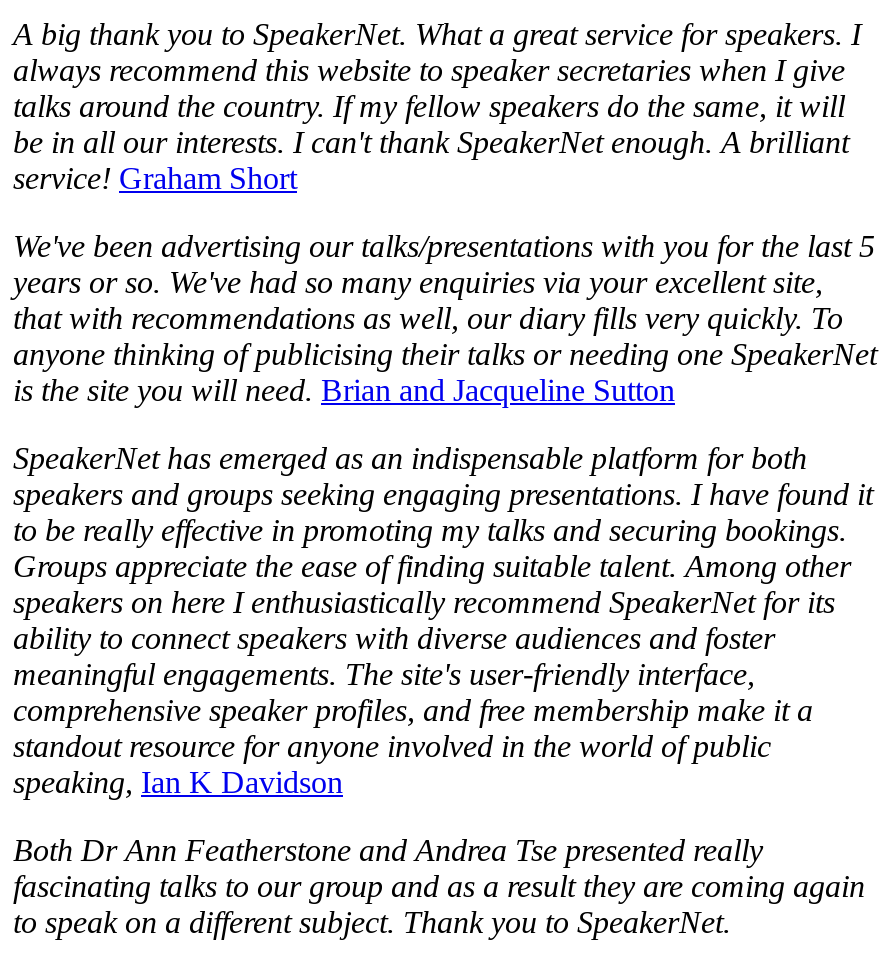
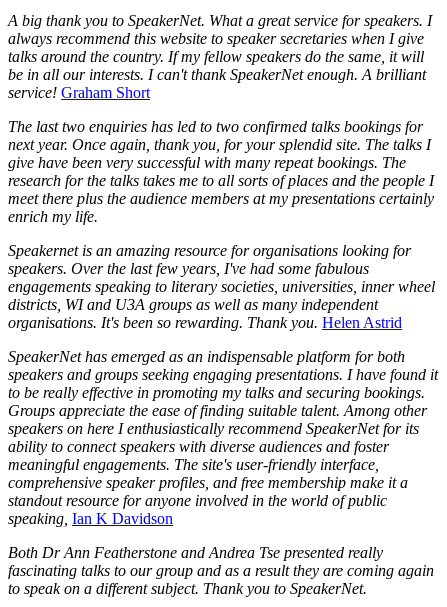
[13,229,877,407] We've been advertising our talks/presentations with you for the last 5 | years or so. We've had so many enquiries via your excellent site, | that with recommendations as well, our diary fills very quickly. To | anyone thinking of publicising their talks or needing one SpeakerNet | is the site you will need. Brian and Jacqueline Sutton -> [8,118,435,331] The last two enquiries has led to two confirmed talks bookings for | next year. Once again, thank you, for your splendid site. The talks I | give have been very successful with many repeat bookings. The | research for the talks takes me to all sorts of places and the people I | meet there plus the audience members at my presentations certainly | enrich my life. | Speakernet is an amazing resource for organisations looking for | speakers. Over the last few years, I've had some fabulous | engagements speaking to literary societies, universities, inner wheel | districts, WI and U3A groups as well as many independent | organisations. It's been so rewarding. Thank you. Helen Astrid

